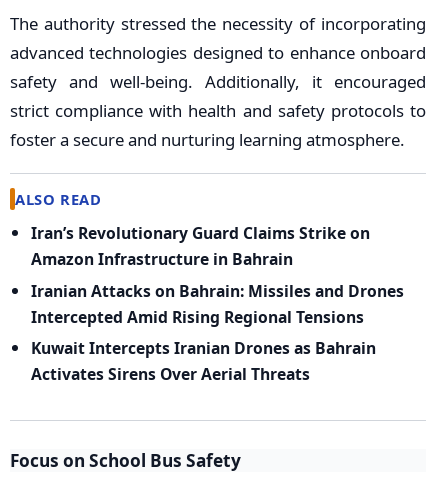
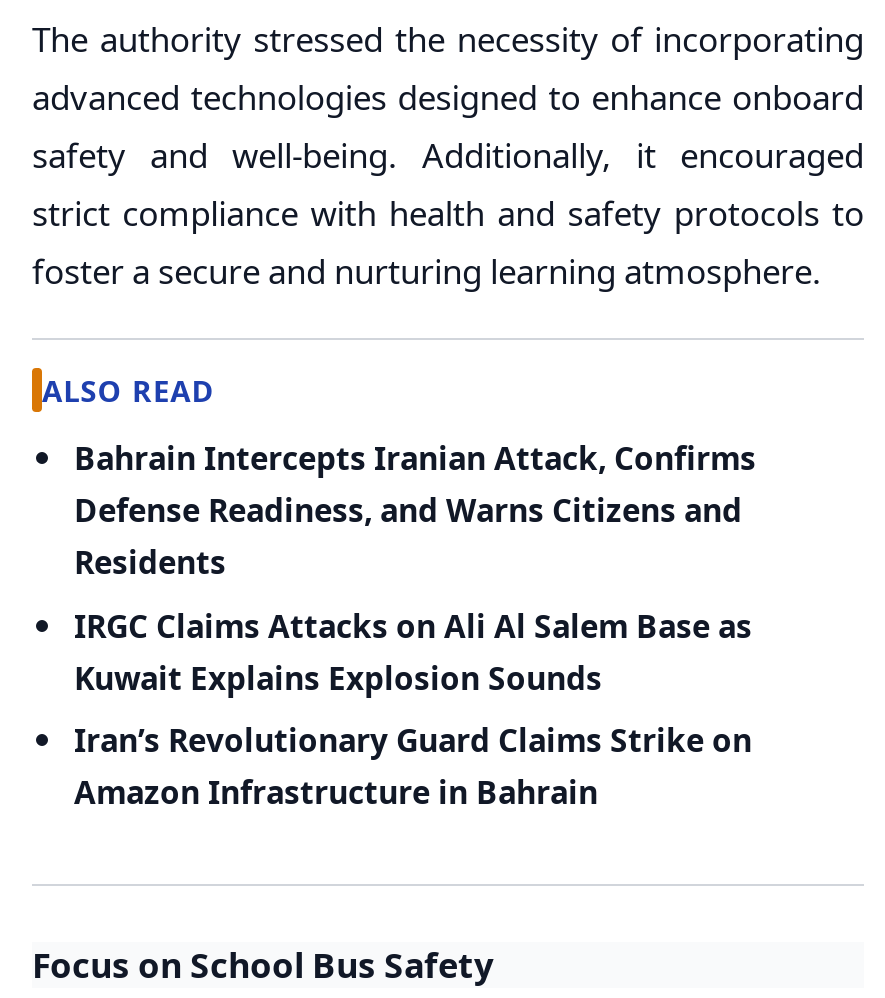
none -> [74,435,756,699] Bahrain Intercepts Iranian Attack, Confirms | Defense Readiness, and Warns Citizens and | Residents | IRGC Claims Attacks on Ali Al Salem Base as | Kuwait Explains Explosion Sounds
moved [31,222,370,270] -> [74,719,752,815]: Iran’s Revolutionary Guard Claims Strike on | Amazon Infrastructure in Bahrain
[31,280,404,385] Iranian Attacks on Bahrain: Missiles and Drones | Intercepted Amid Rising Regional Tensions | Kuwait Intercepts Iranian Drones as Bahrain | Activates Sirens Over Aerial Threats -> none

